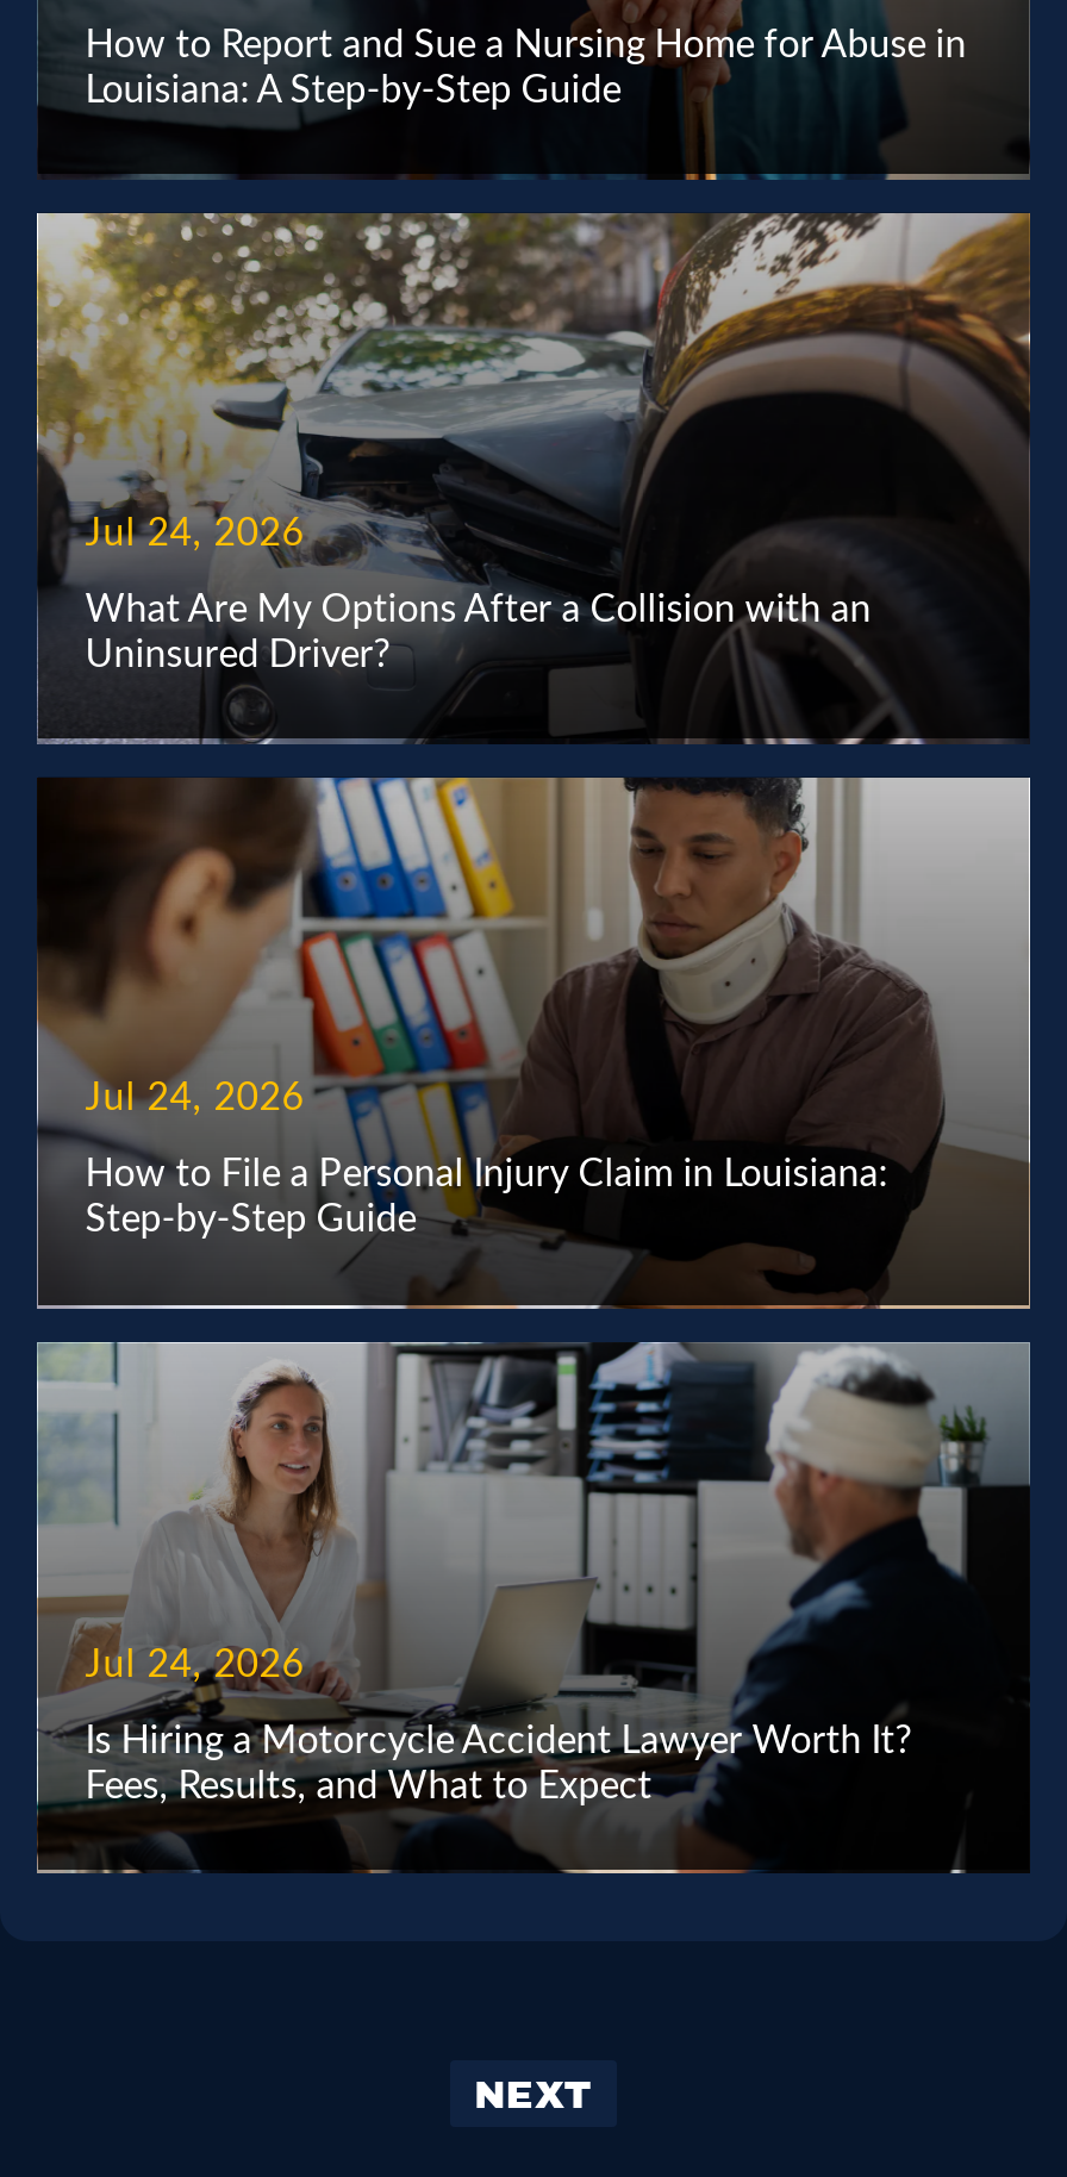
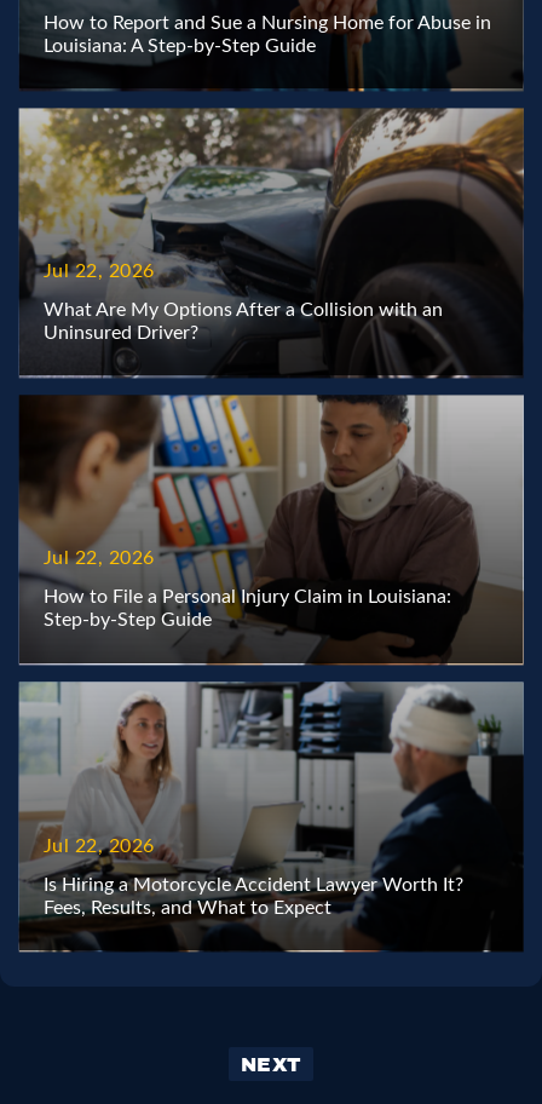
[85,505,304,555] Jul 24, 2026 -> [43,257,154,282] Jul 22, 2026
[85,1070,304,1120] Jul 24, 2026 -> [43,544,154,569] Jul 22, 2026
[85,1635,304,1685] Jul 24, 2026 -> [43,831,154,856] Jul 22, 2026

